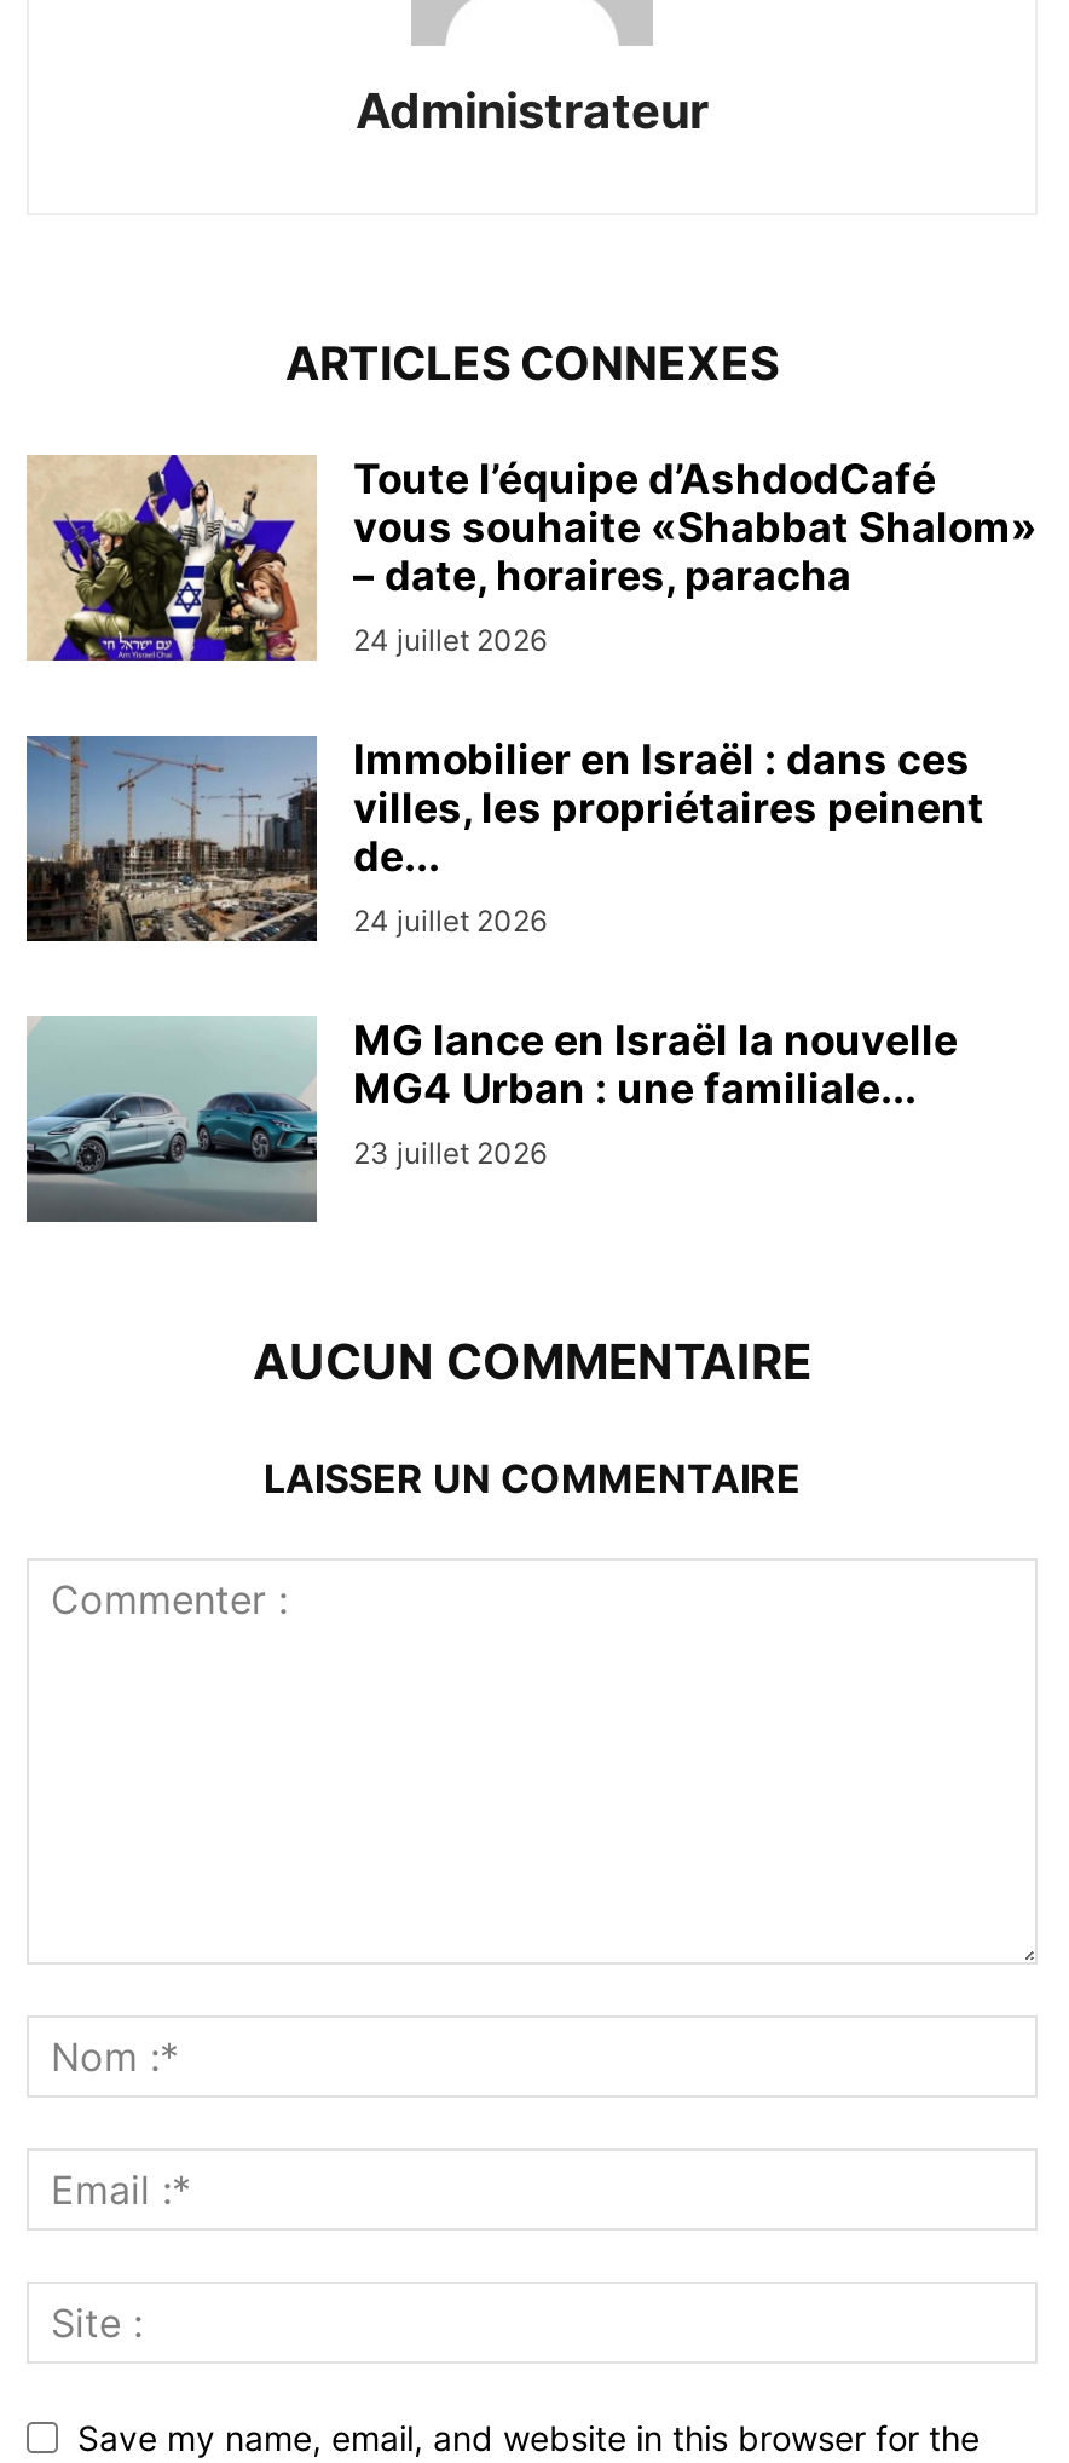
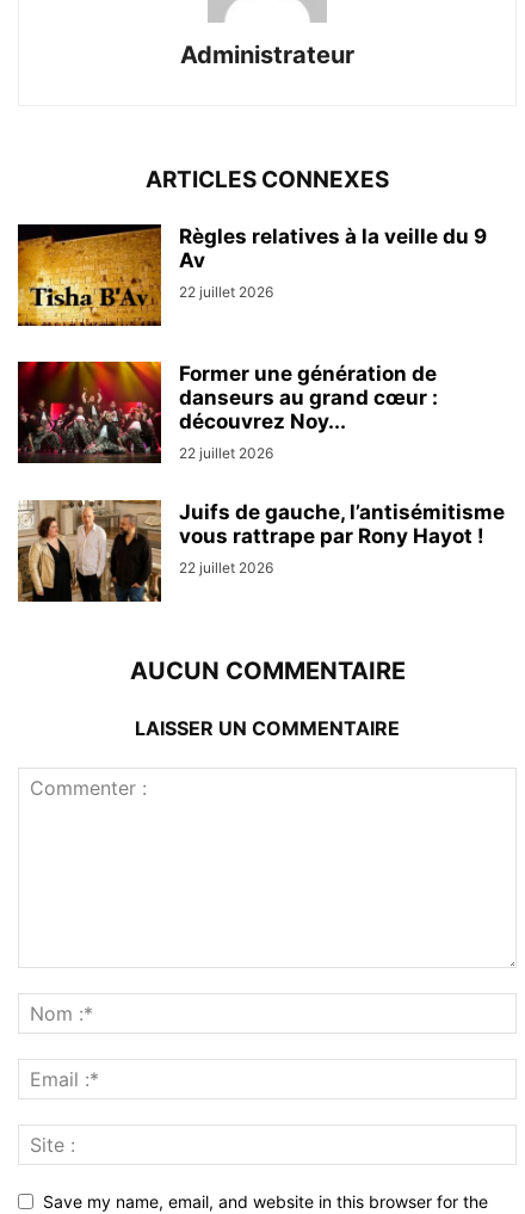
[27,452,1038,663] [image] | Toute l’équipe d’AshdodCafé | vous souhaite «Shabbat Shalom» | – date, horaires, paracha | 24 juillet 2026 -> [17,223,487,327] [image] | Règles relatives à la veille du 9 | Av | 22 juillet 2026
[24,733,984,944] [image] | Immobilier en Israël : dans ces | villes, les propriétaires peinent | de... | 24 juillet 2026 -> [17,360,438,463] [image] | Former une génération de | danseurs au grand cœur : | découvrez Noy... | 22 juillet 2026
[24,1016,958,1224] [image] | MG lance en Israël la nouvelle | MG4 Urban : une familiale... | 23 juillet 2026 -> [17,499,505,603] [image] | Juifs de gauche, l’antisémitisme | vous rattrape par Rony Hayot ! | 22 juillet 2026

